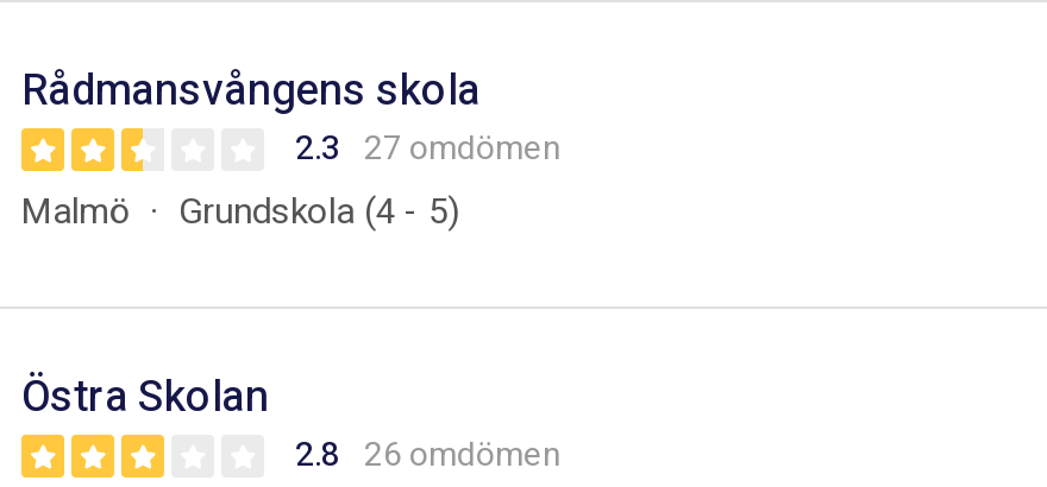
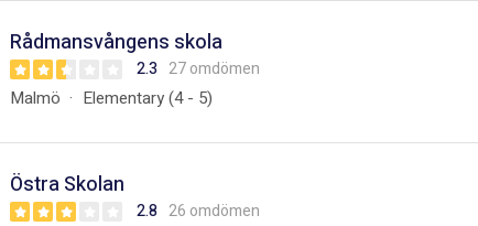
[21,185,459,238] Malmö Grundskola (4 - 5) -> [10,86,213,110] Malmö Elementary (4 - 5)

